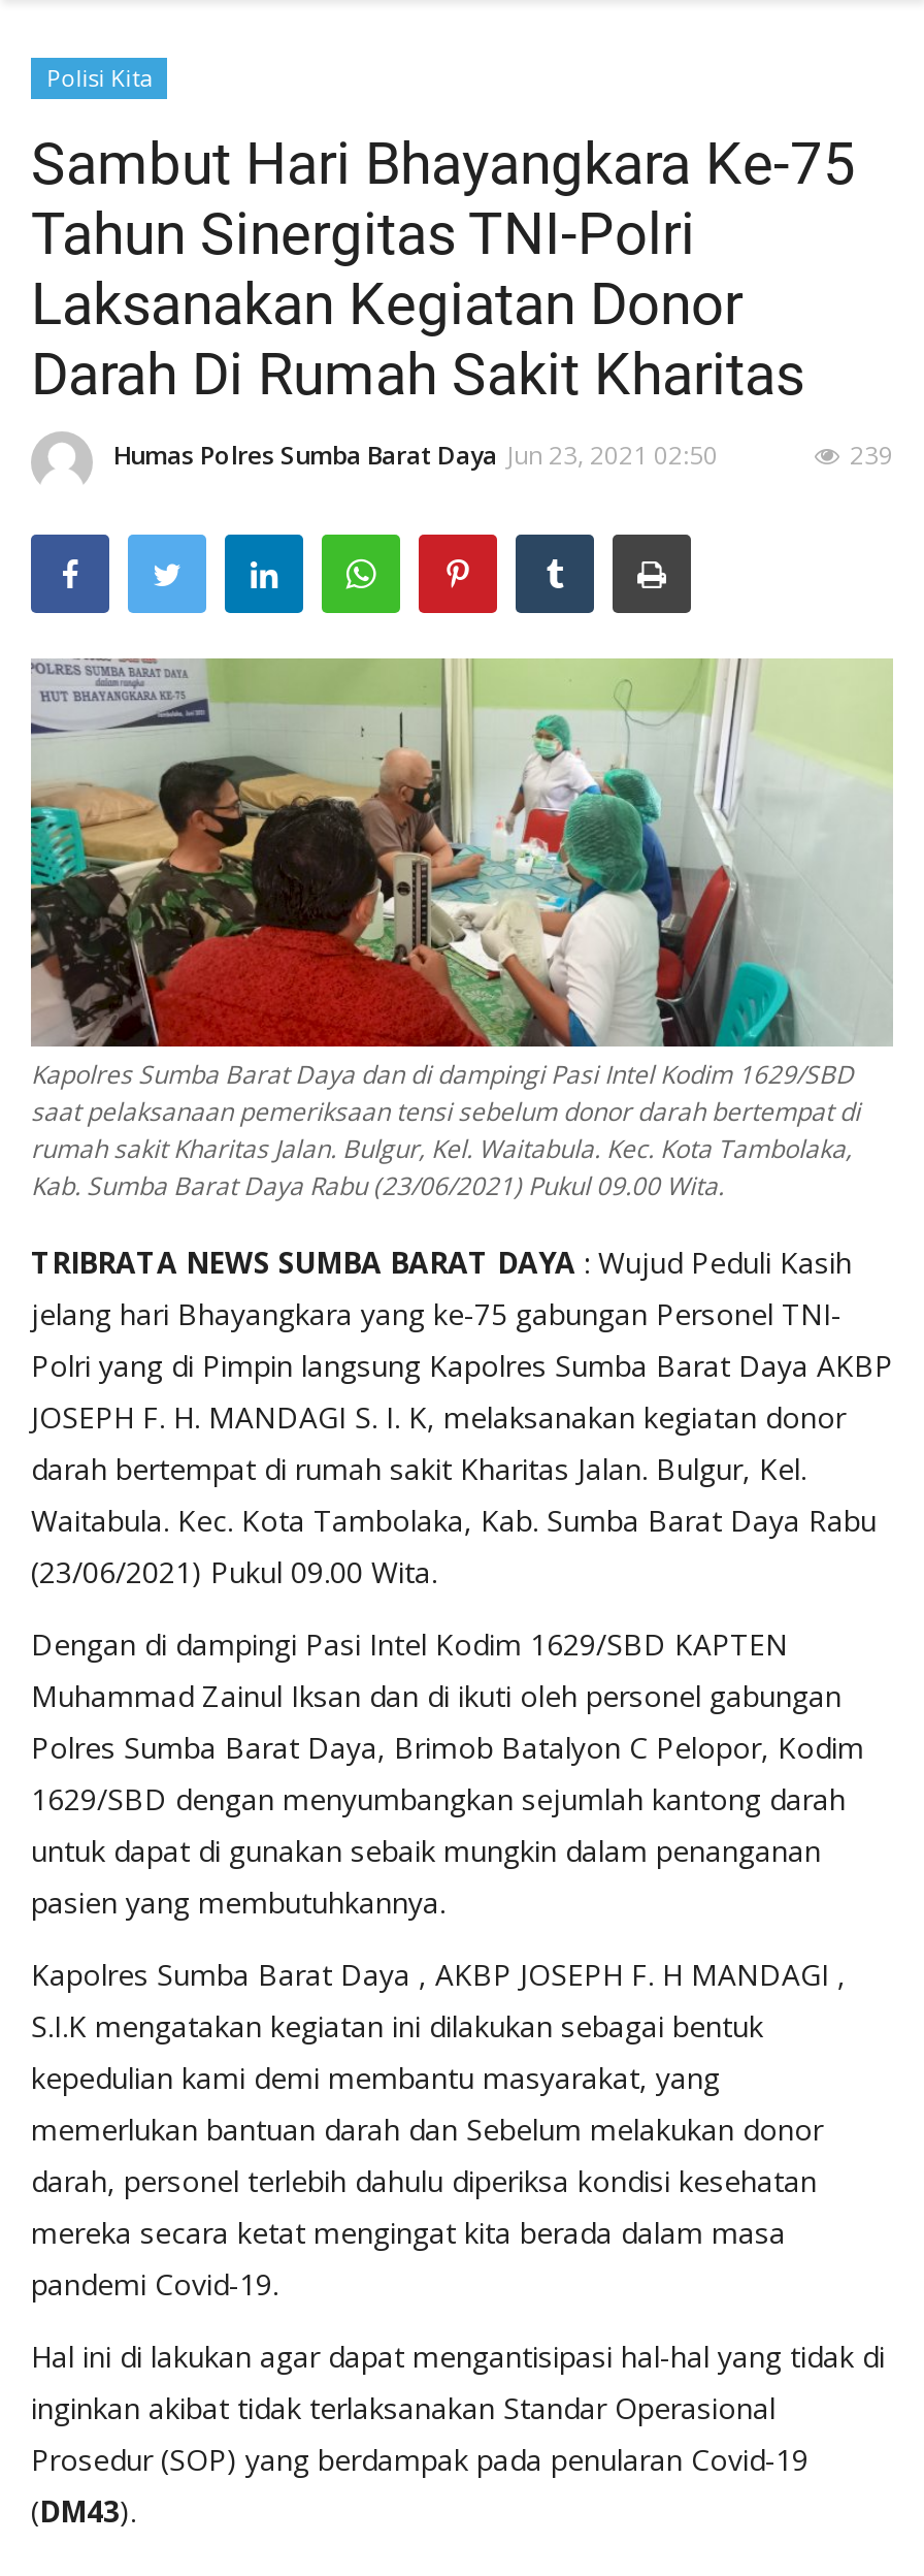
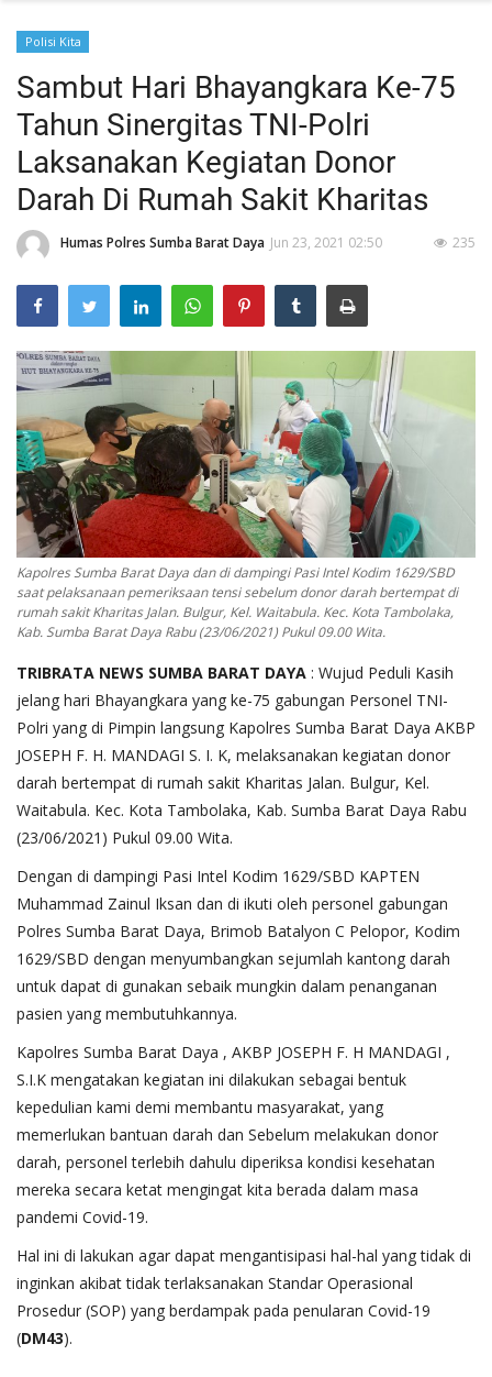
[850,437,893,472] 239 -> [452,233,476,252] 235

